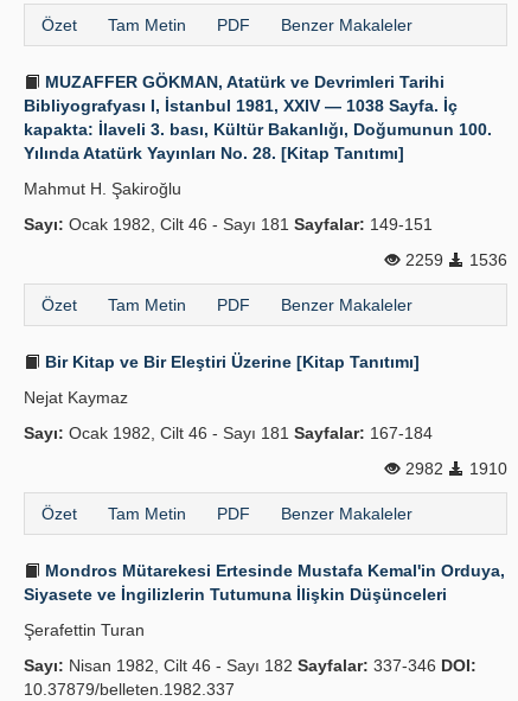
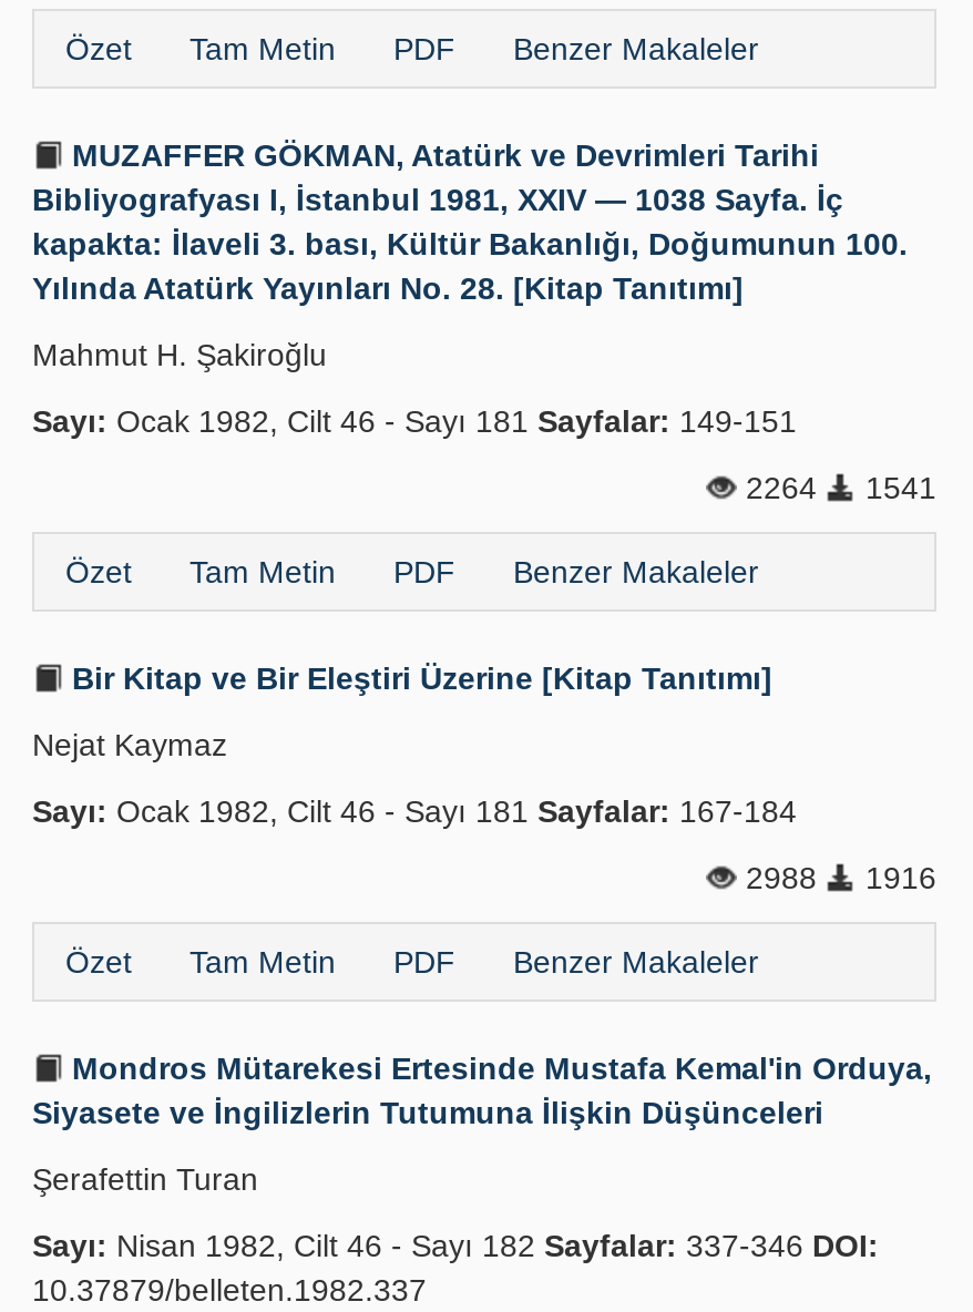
[401,250,448,269] 2259 -> [737,470,826,505] 2264
[465,250,507,269] 1536 -> [857,470,936,505] 1541
[401,459,448,478] 2982 -> [737,860,826,895] 2988
[465,459,507,478] 1910 -> [857,860,936,895] 1916

